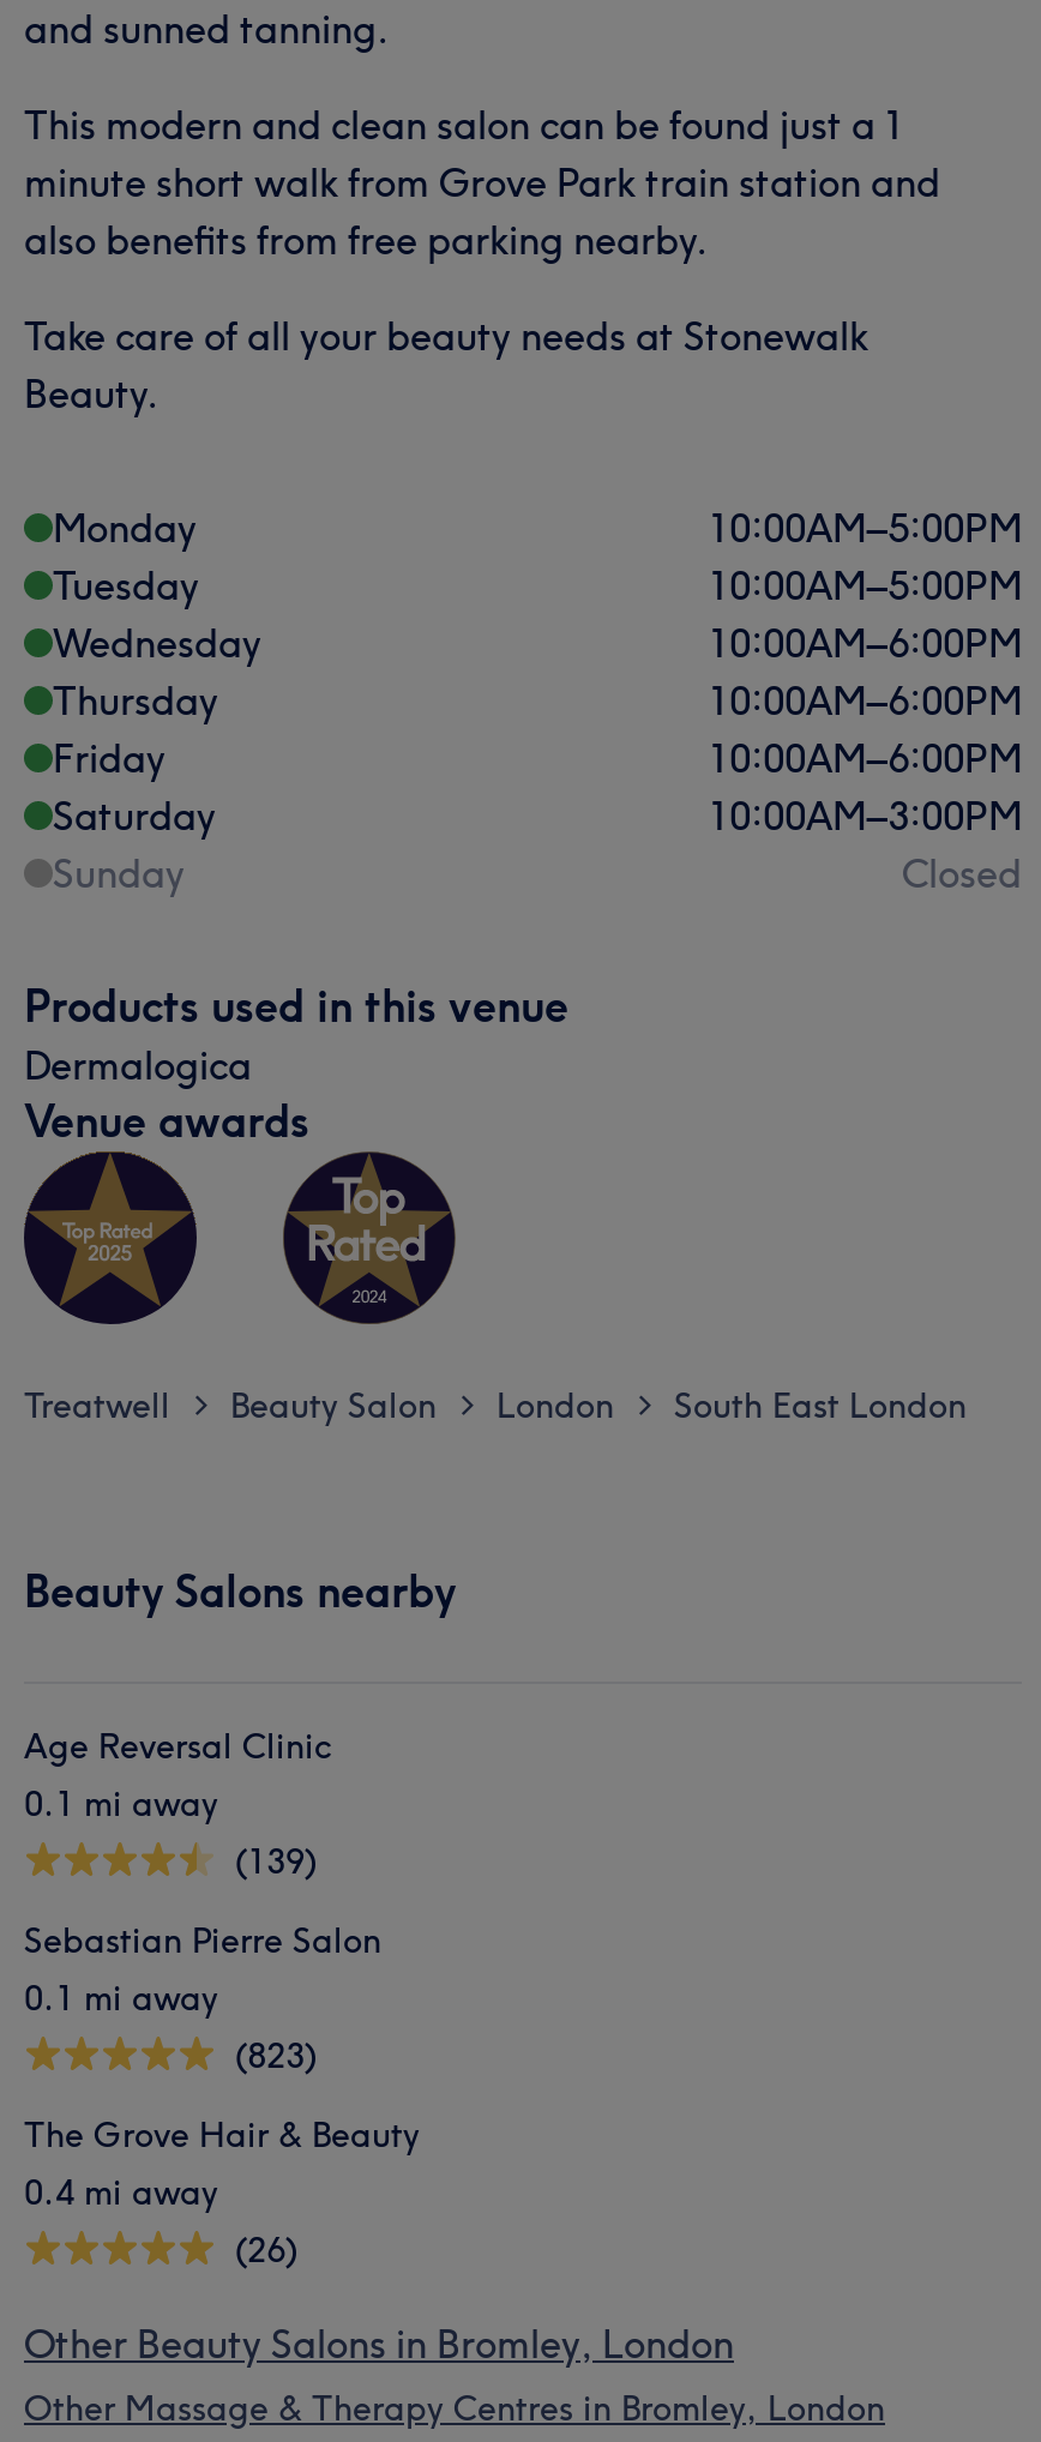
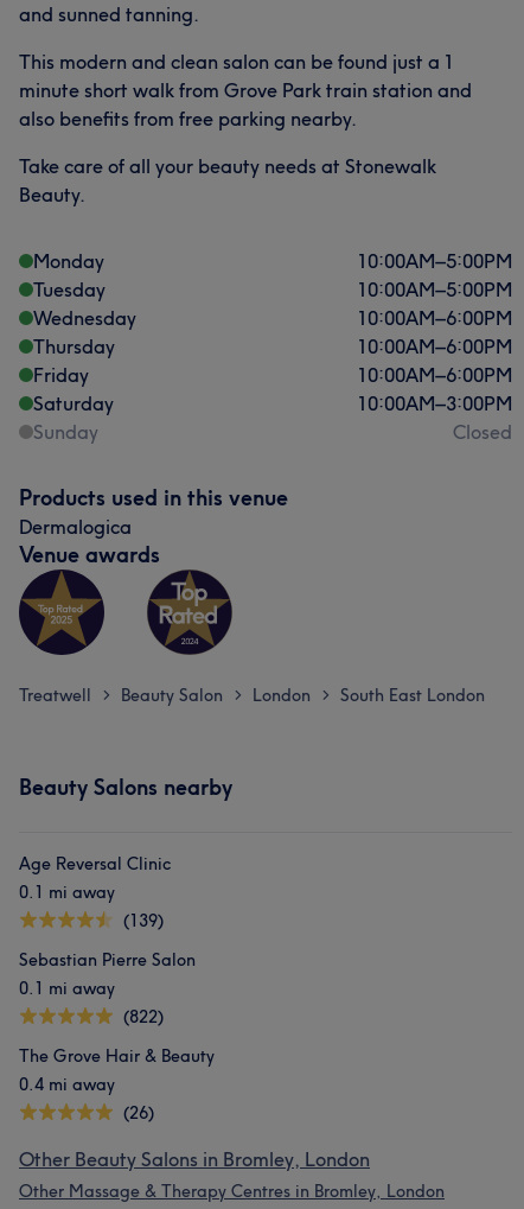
[235,2034,317,2077] (823) -> [123,1006,164,1027] (822)

